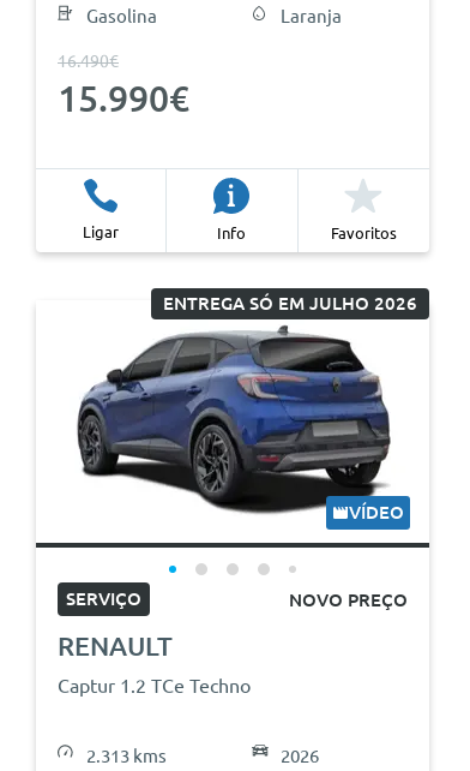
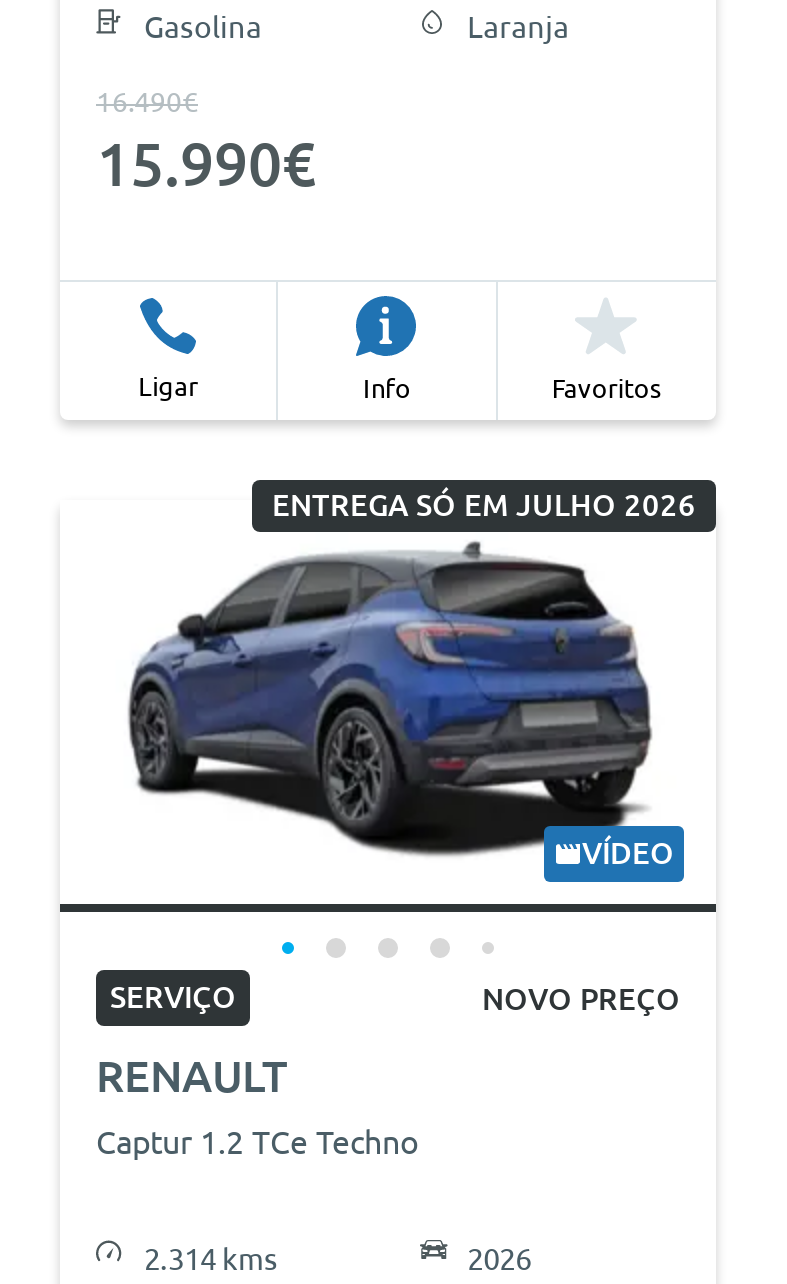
[86,746,167,766] 2.313 kms -> [144,1242,278,1276] 2.314 kms

